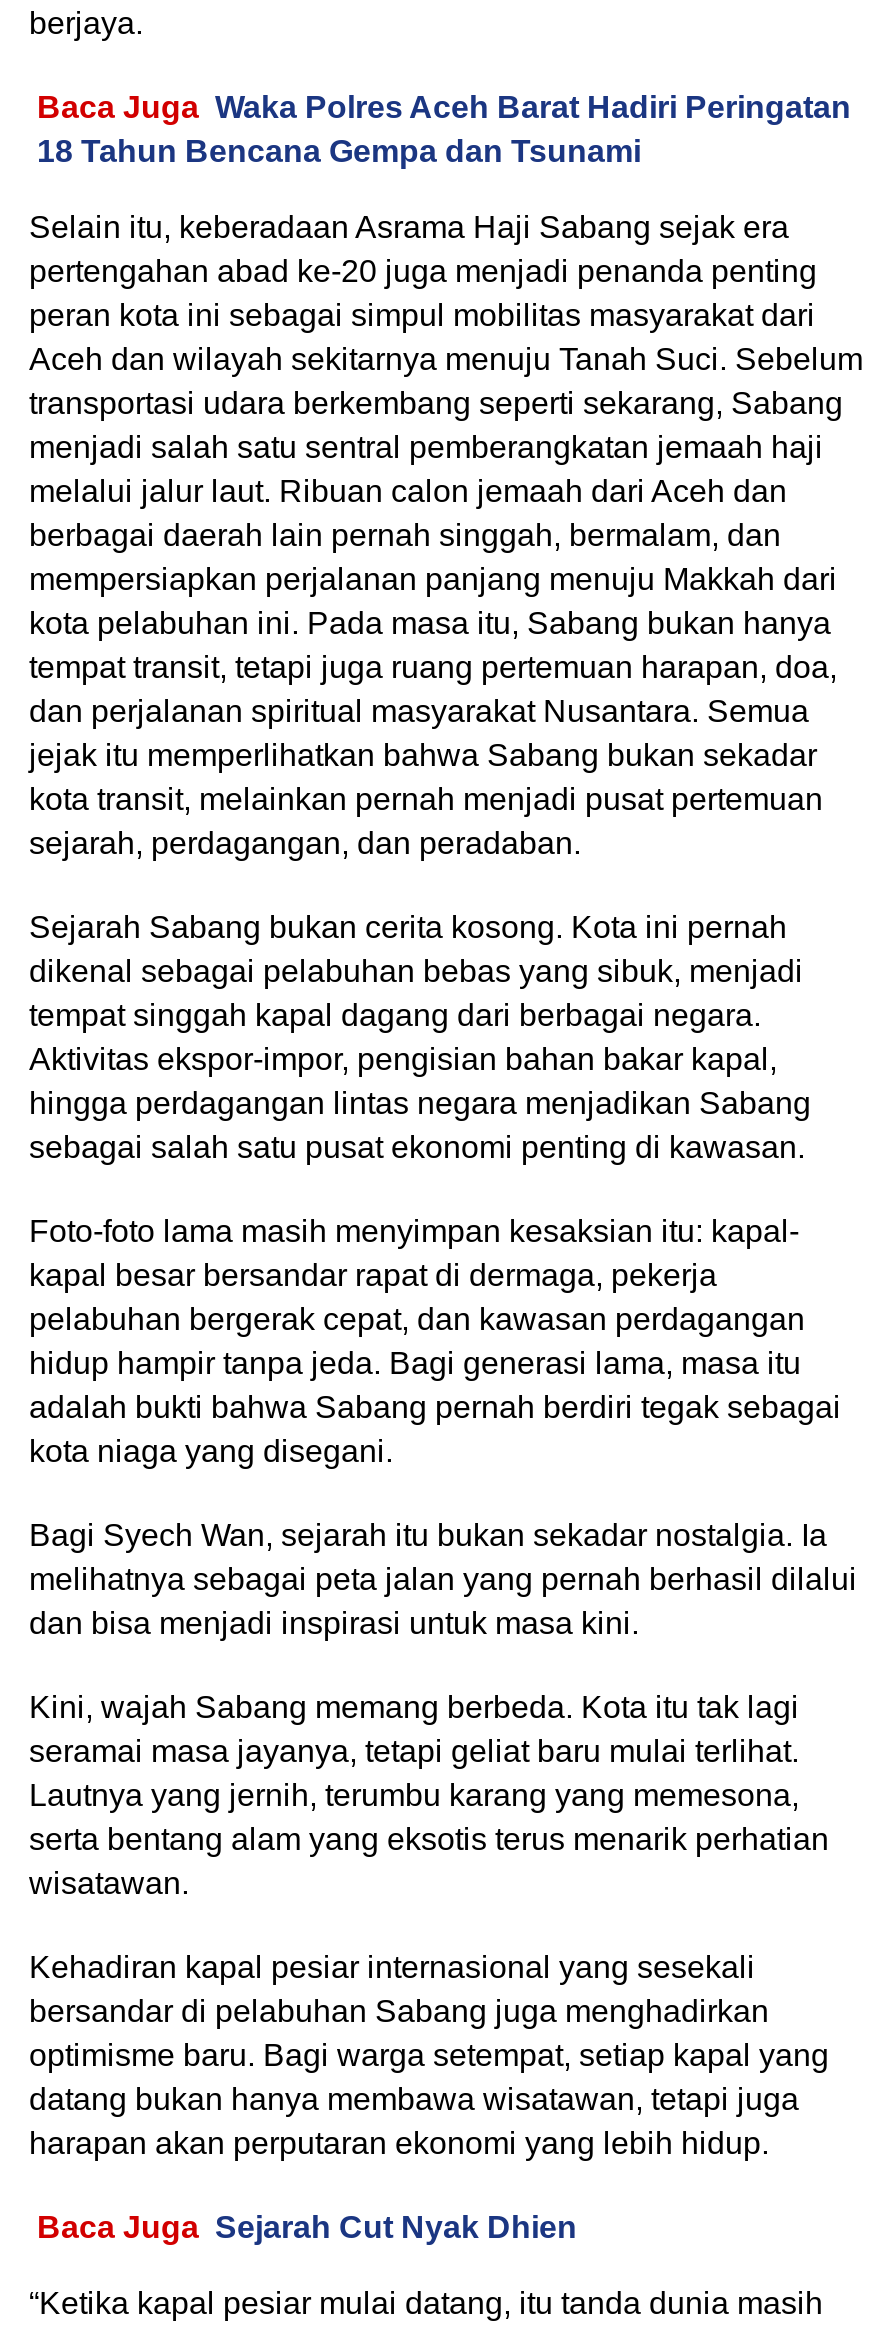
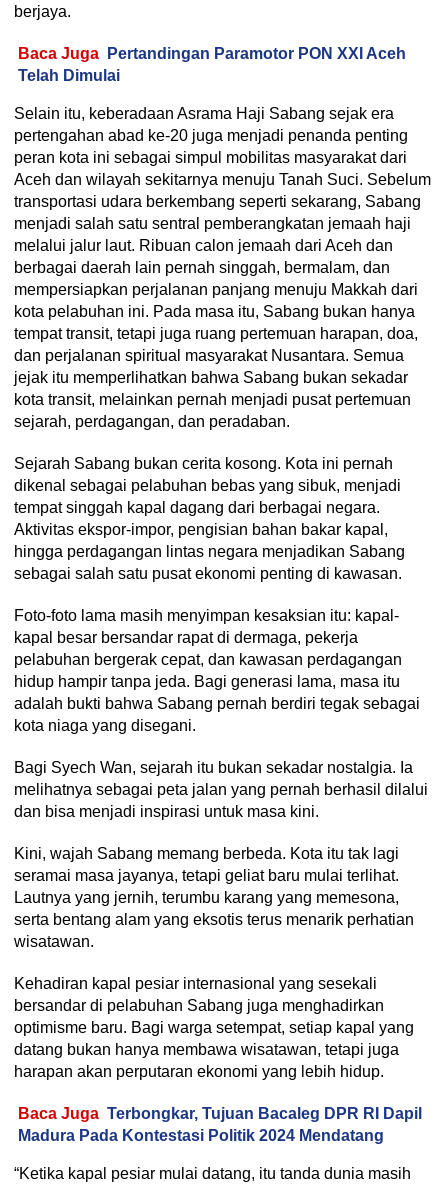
[37,89,851,167] Baca Juga Waka Polres Aceh Barat Hadiri Peringatan | 18 Tahun Bencana Gempa dan Tsunami -> [18,45,406,84] Baca Juga Pertandingan Paramotor PON XXI Aceh | Telah Dimulai
[37,2209,577,2243] Baca Juga Sejarah Cut Nyak Dhien -> [18,1105,422,1144] Baca Juga Terbongkar, Tujuan Bacaleg DPR RI Dapil | Madura Pada Kontestasi Politik 2024 Mendatang

